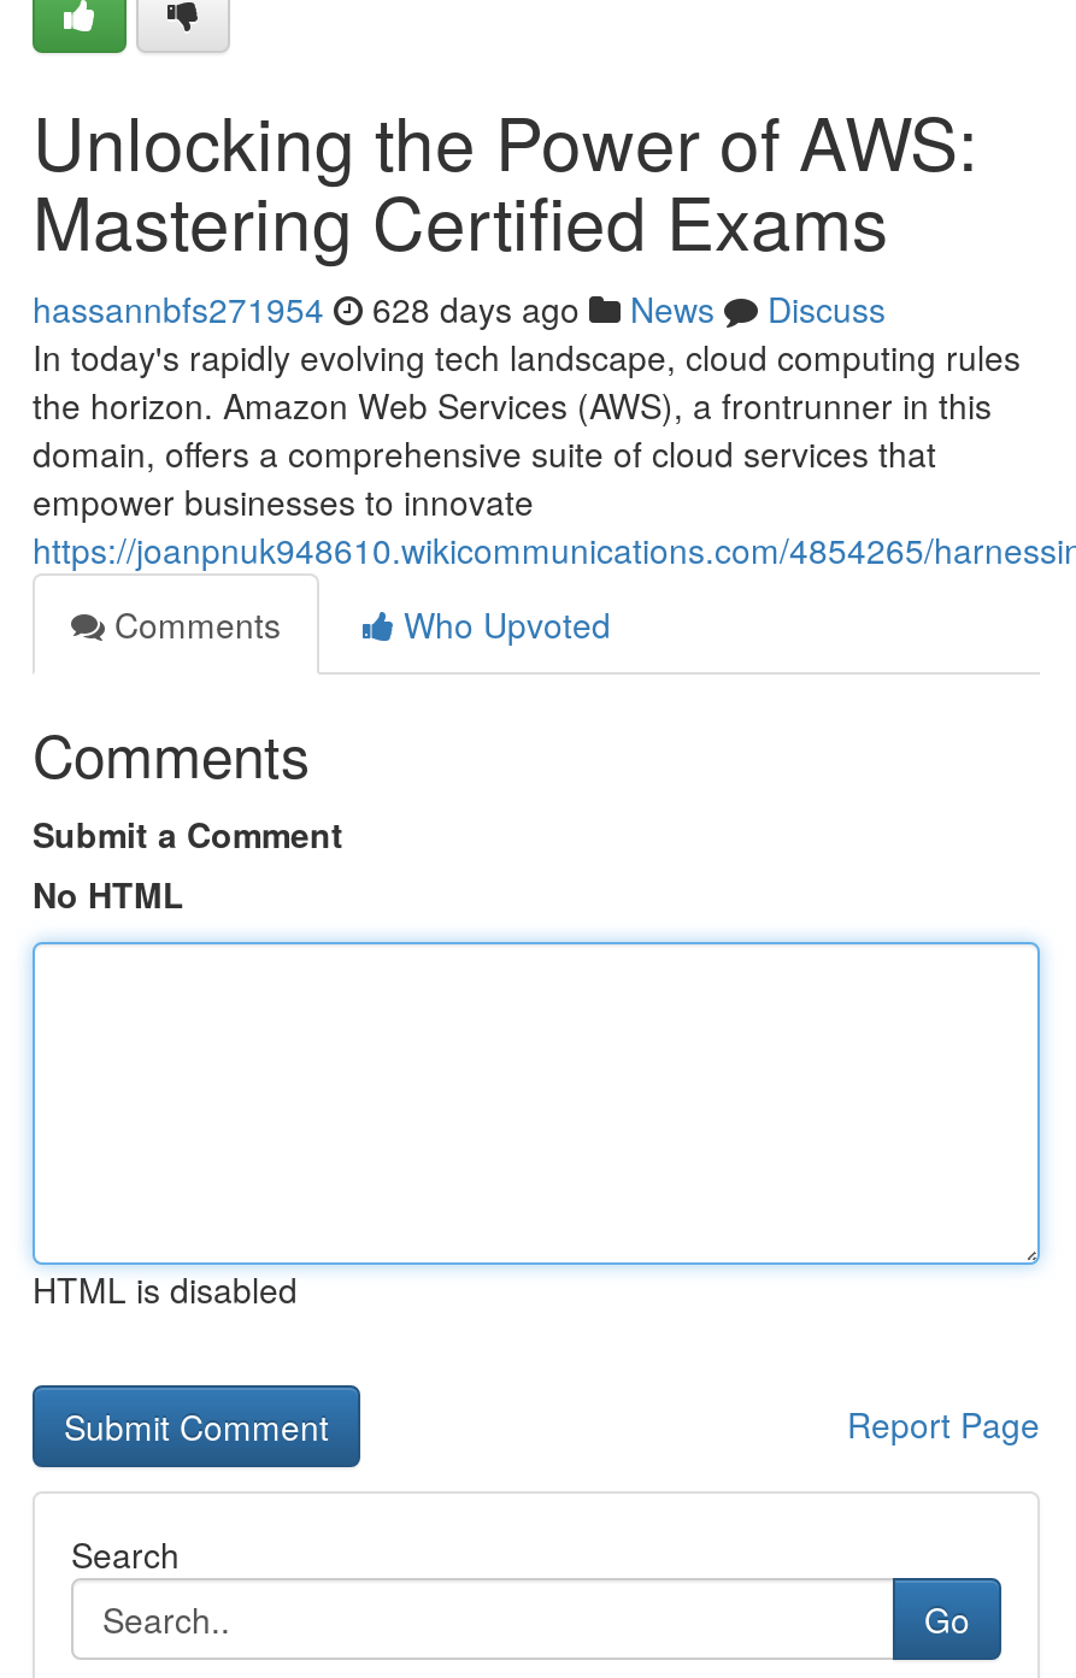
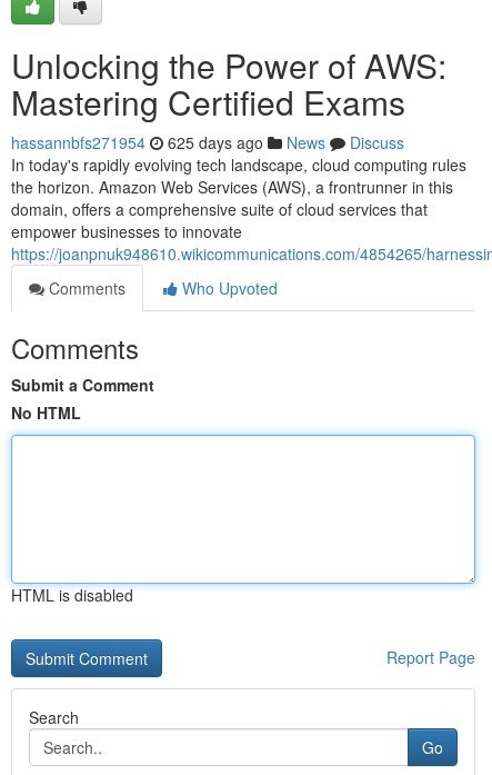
[33,284,886,332] hassannbfs271954 628 days ago News Discuss -> [11,131,404,153] hassannbfs271954 625 days ago News Discuss

